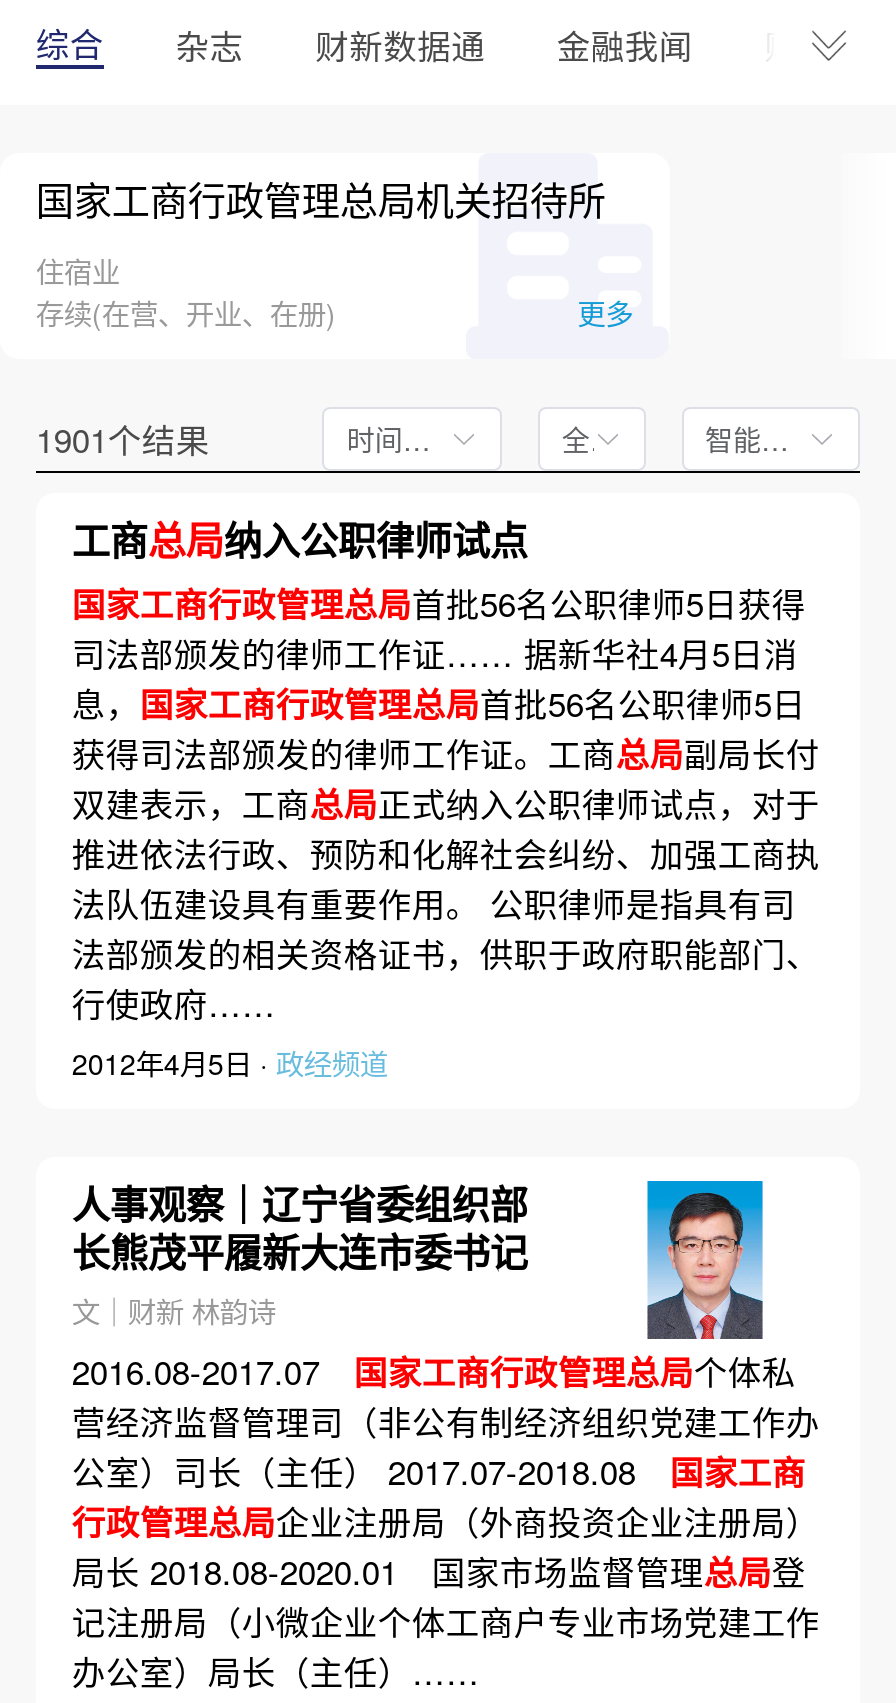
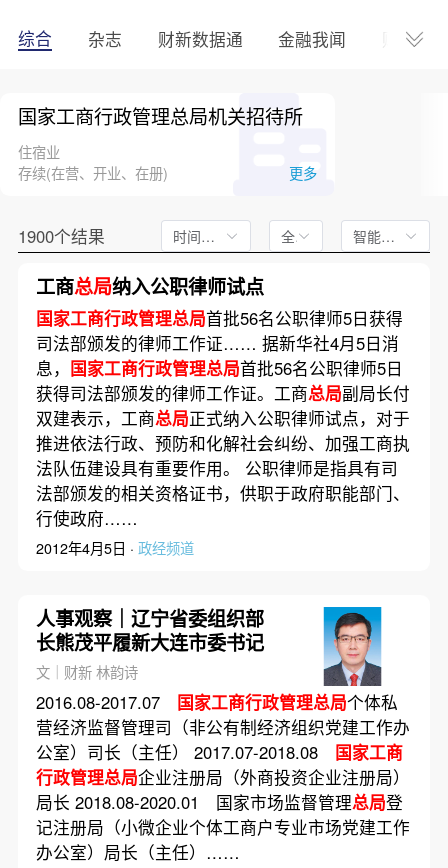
[36,415,210,463] 1901个结果 -> [18,224,105,248] 1900个结果

